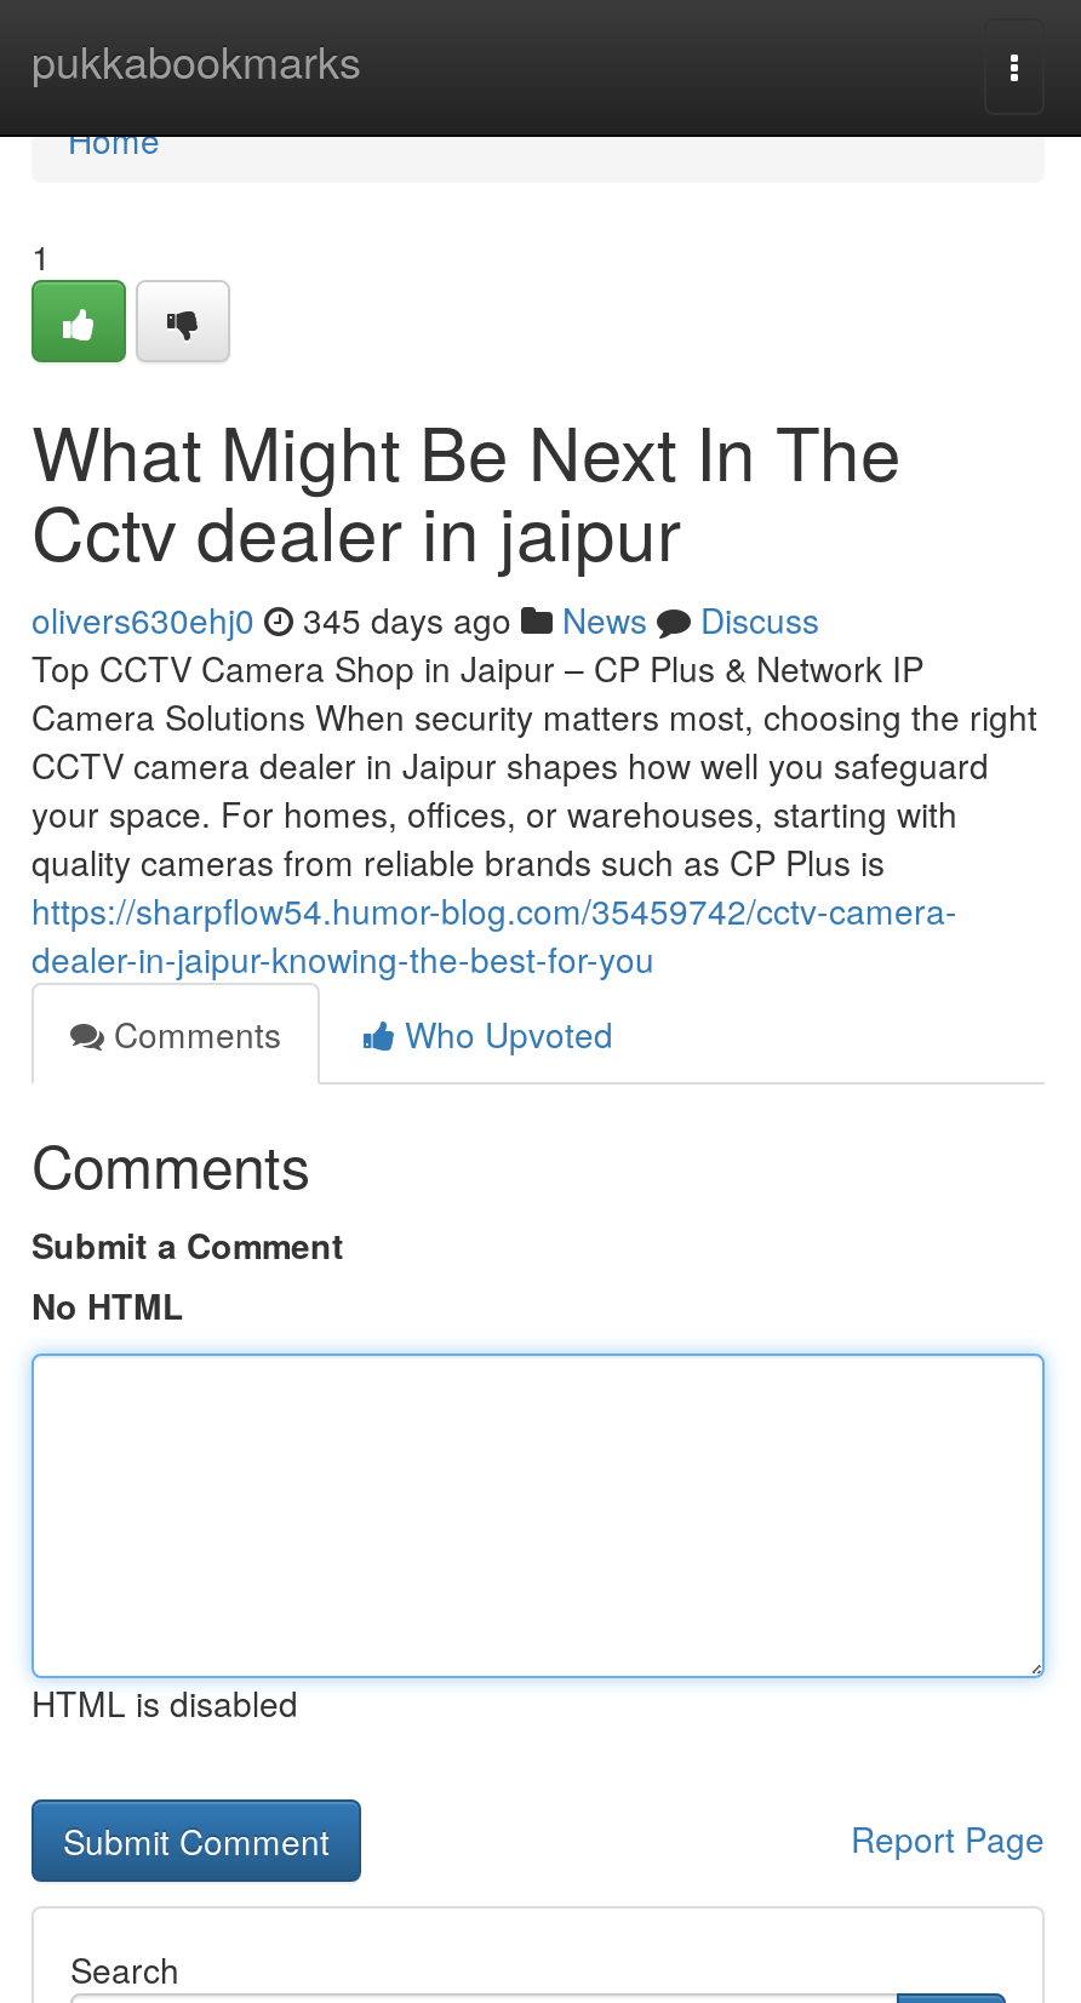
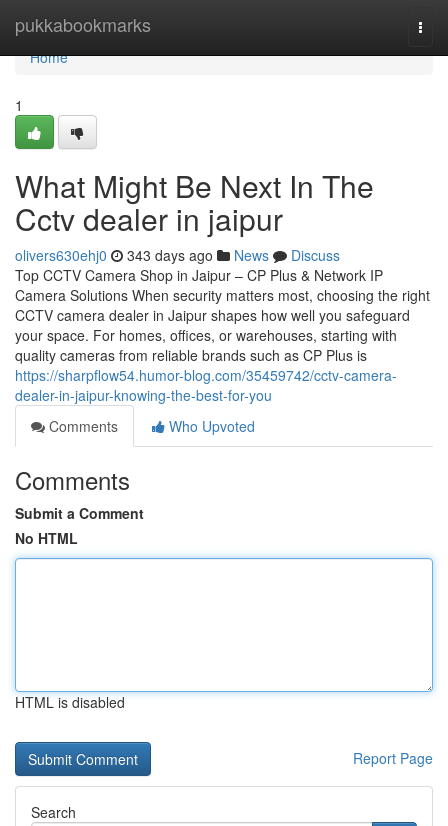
[32,595,819,643] olivers630ehj0 345 days ago News Discuss -> [15,245,340,265] olivers630ehj0 343 days ago News Discuss

